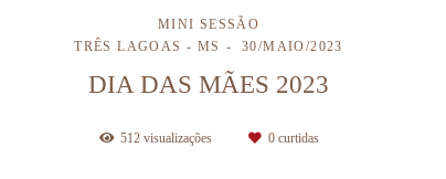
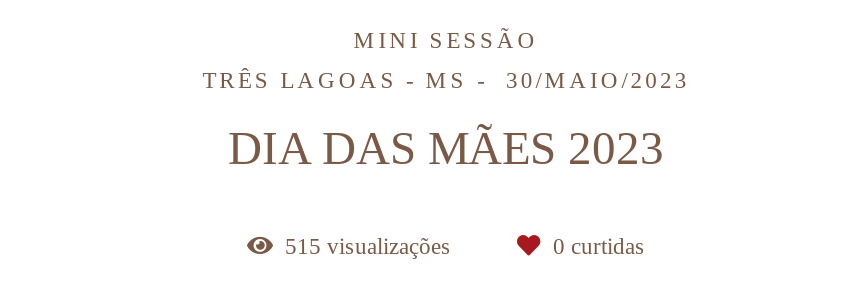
[120,131,215,146] 512 visualizações -> [285,234,457,260] 515 visualizações

